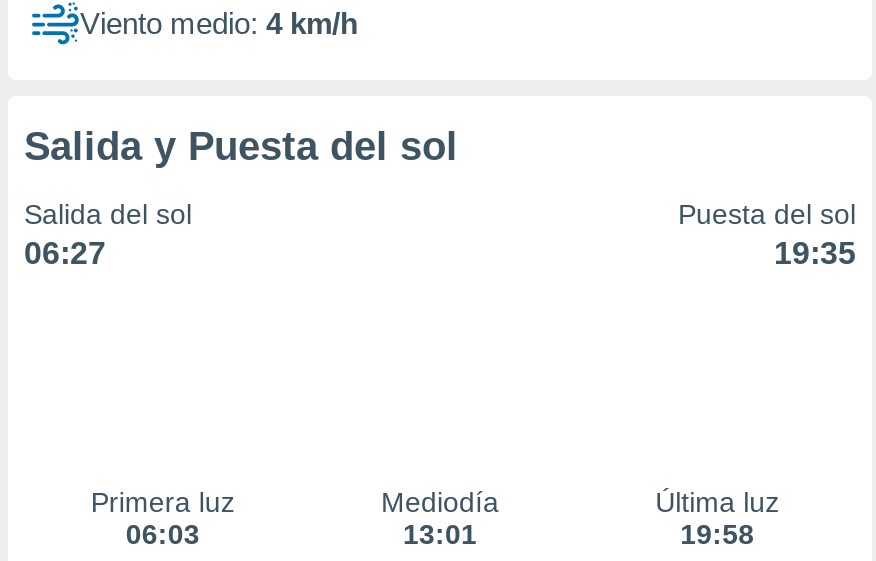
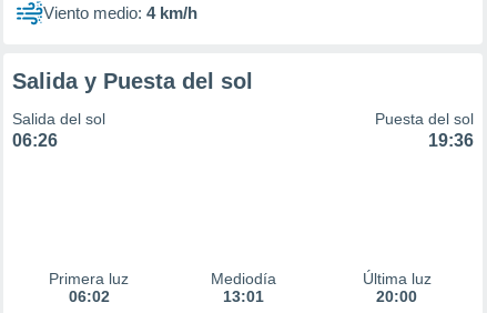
[24,236,106,270] 06:27 -> [12,131,58,150] 06:26
[774,236,856,270] 19:35 -> [428,131,474,150] 19:36
[126,518,200,550] 06:03 -> [69,287,110,305] 06:02
[680,518,754,550] 19:58 -> [376,287,417,305] 20:00

